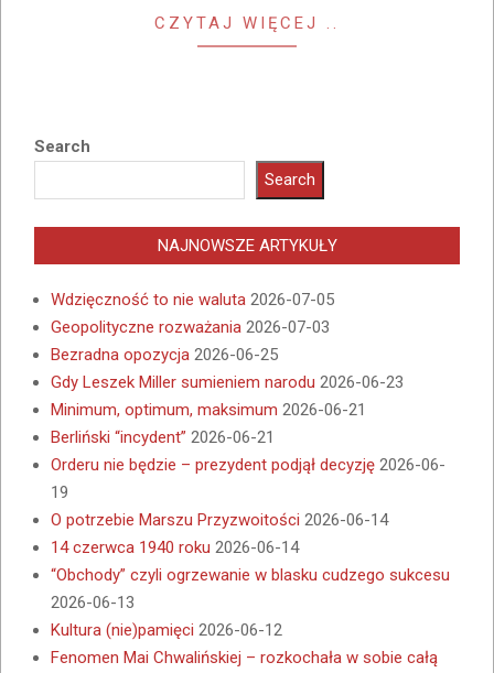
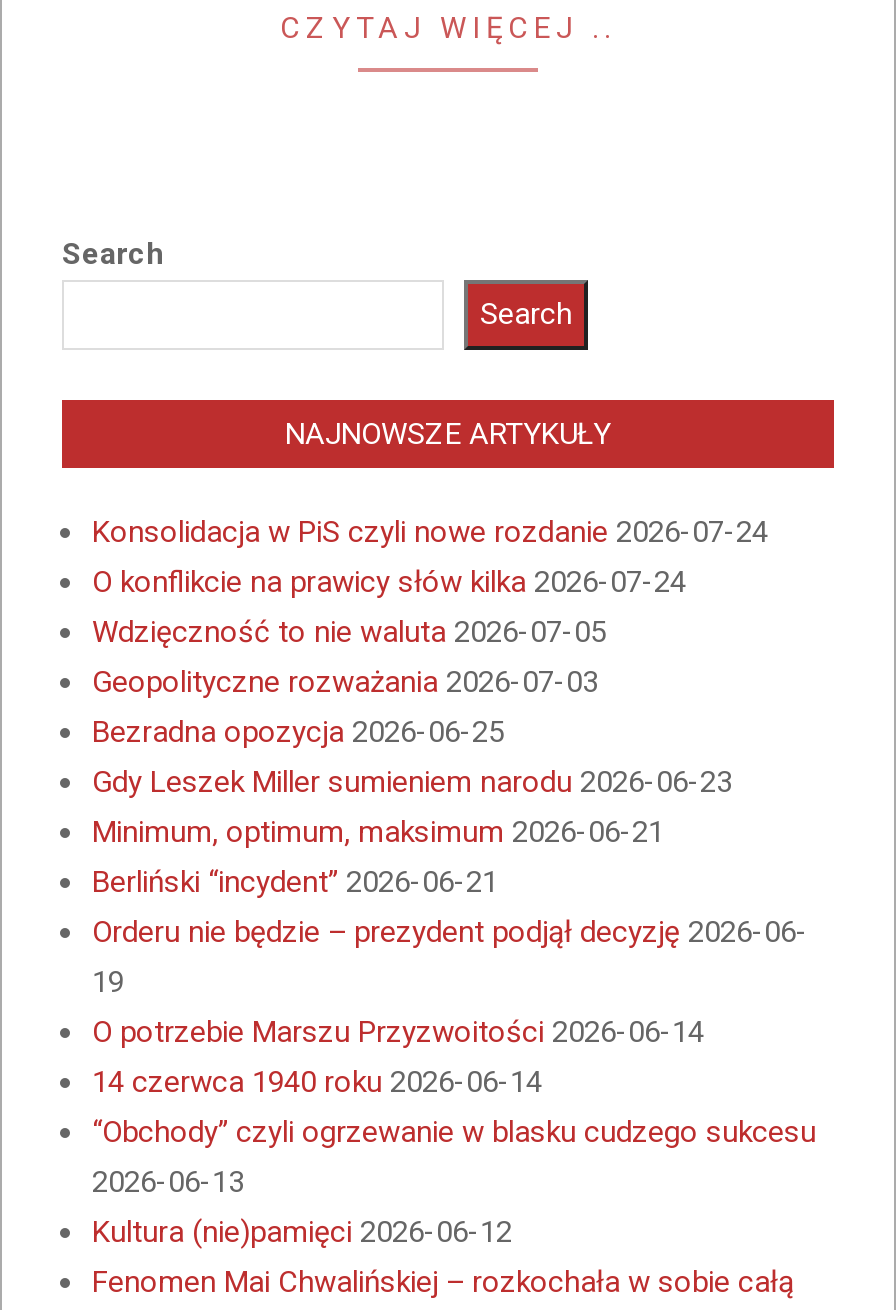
none -> [92,514,768,600] Konsolidacja w PiS czyli nowe rozdanie 2026-07-24 | O konflikcie na prawicy słów kilka 2026-07-24

